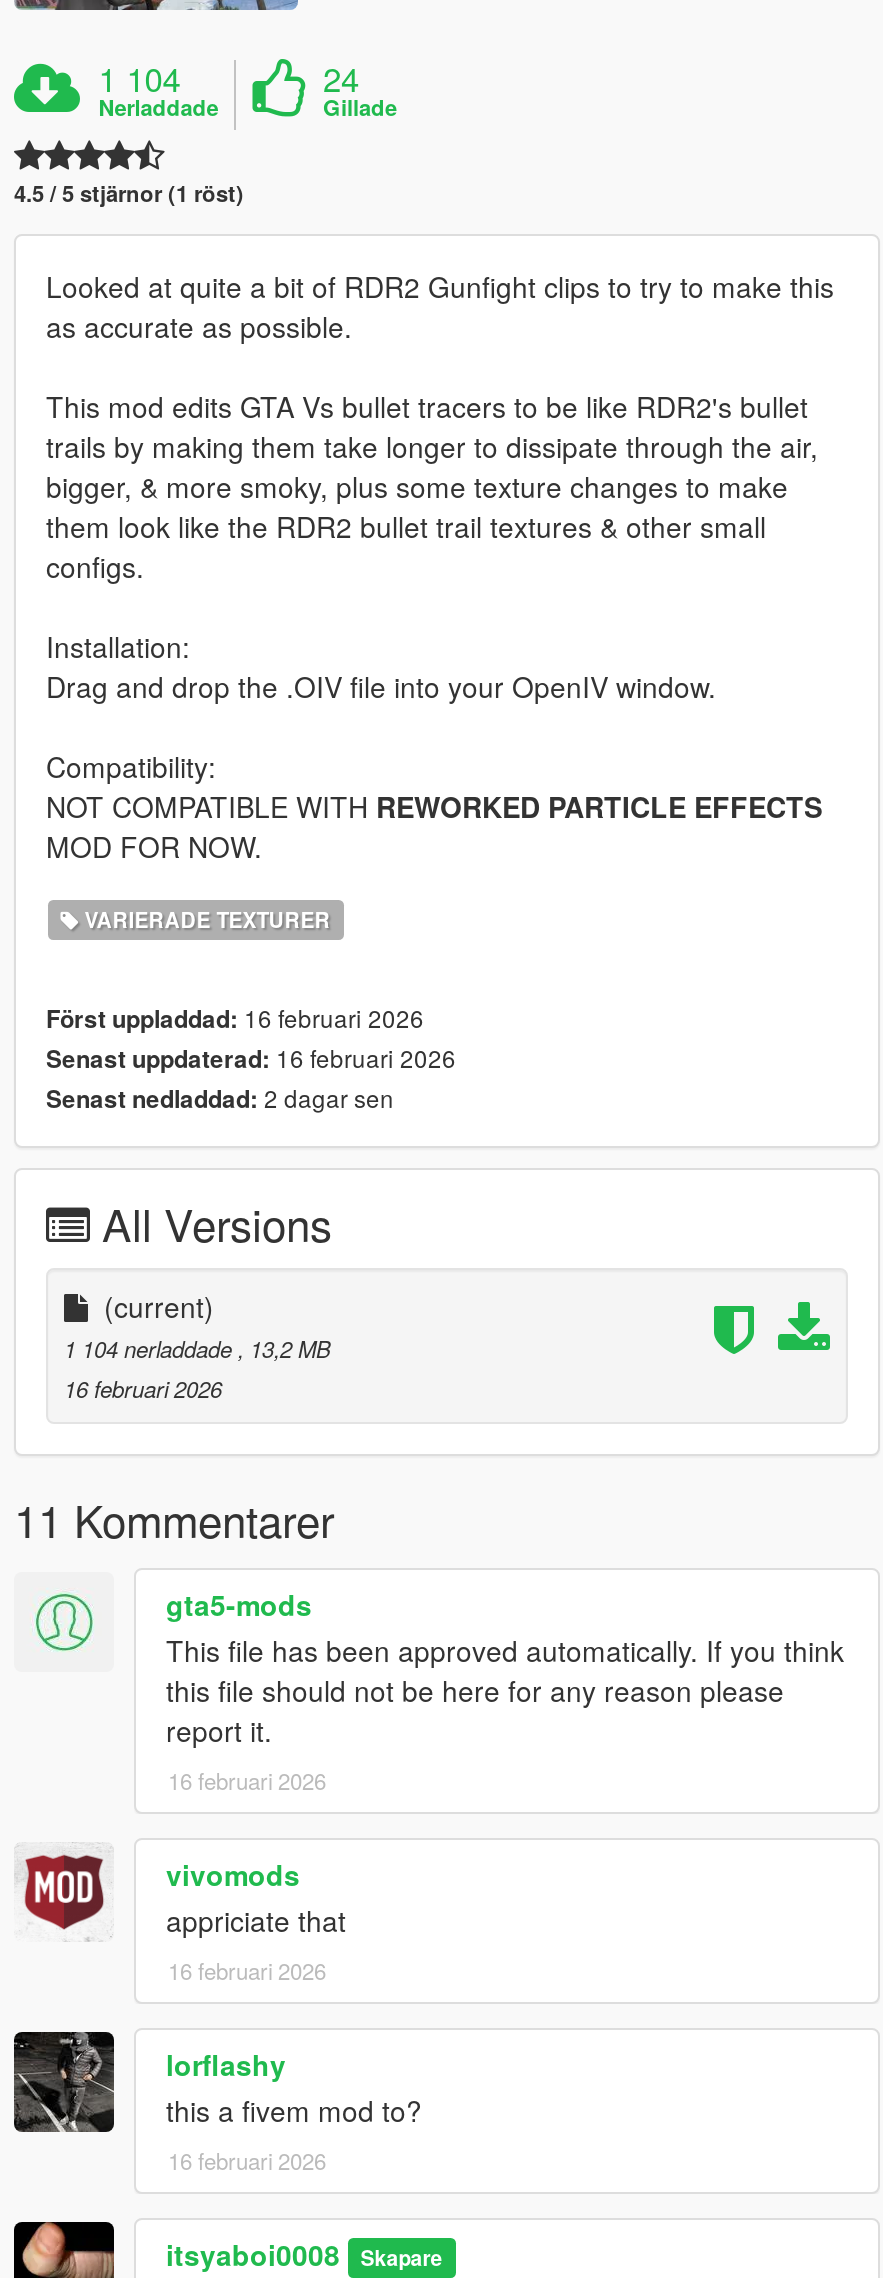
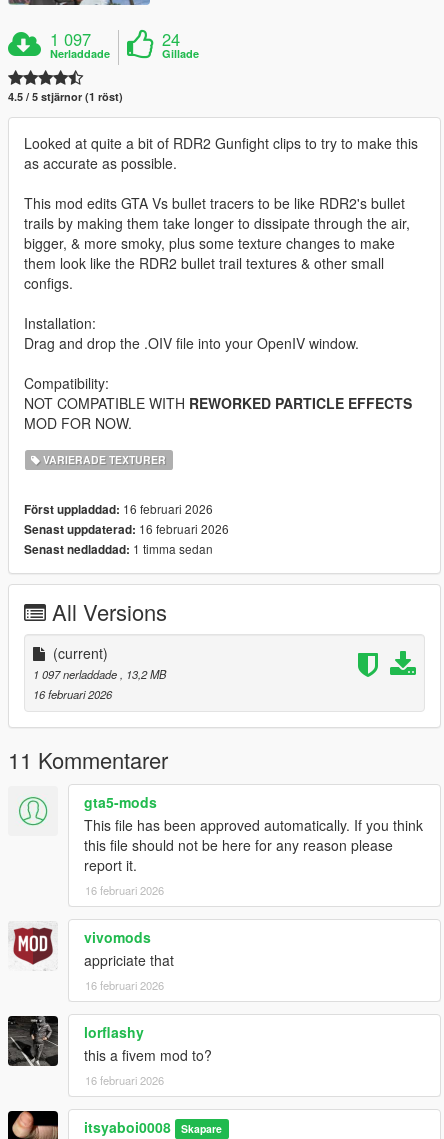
[98,54,180,102] 1 104 -> [50,27,91,51] 1 097
[46,1080,394,1116] Senast nedladdad: 2 dagar sen -> [24,540,213,558] Senast nedladdad: 1 timma sedan
[64,1332,330,1364] 1 104 nerladdade, 13,2 MB -> [33,666,166,682] 1 097 nerladdade, 13,2 MB

